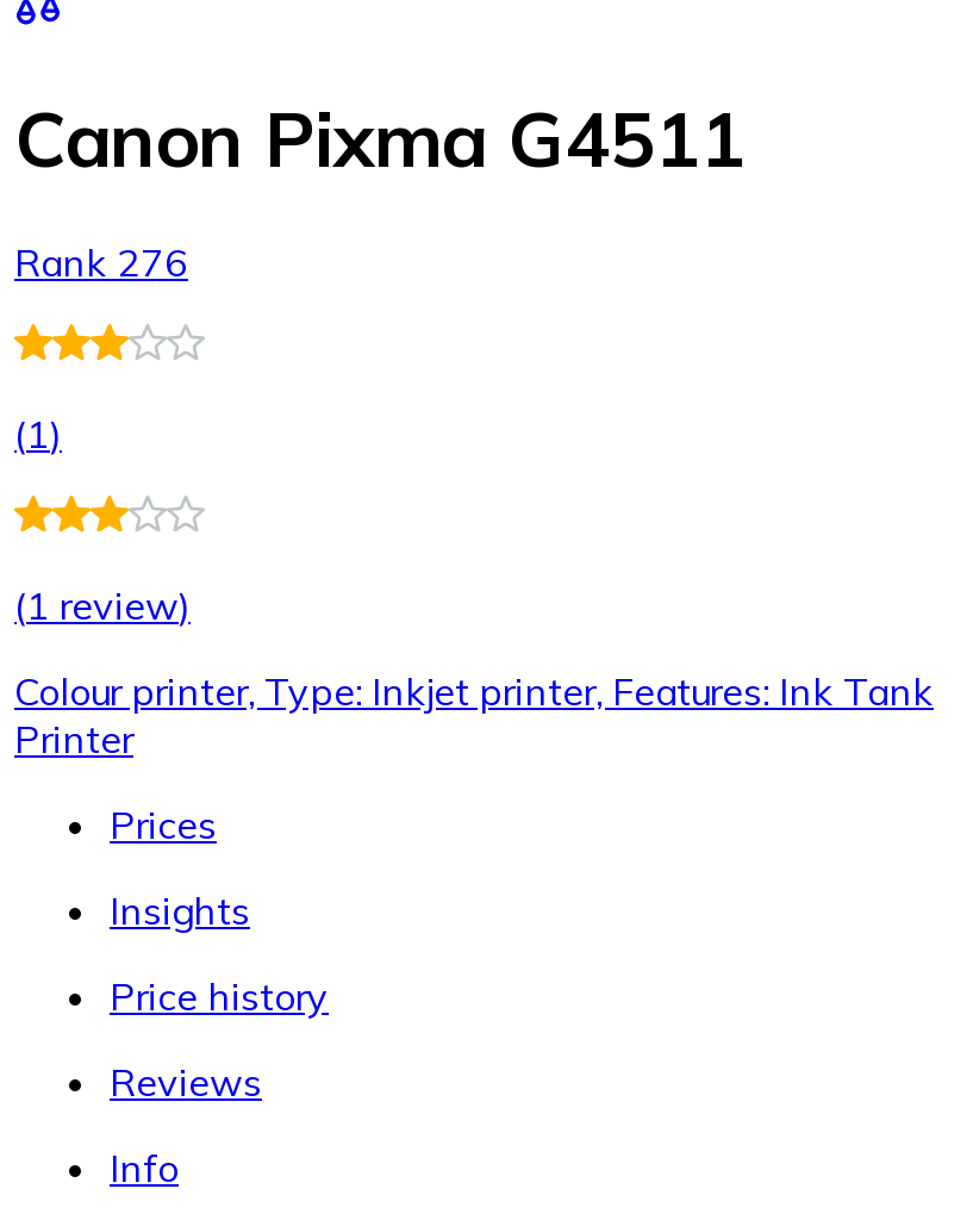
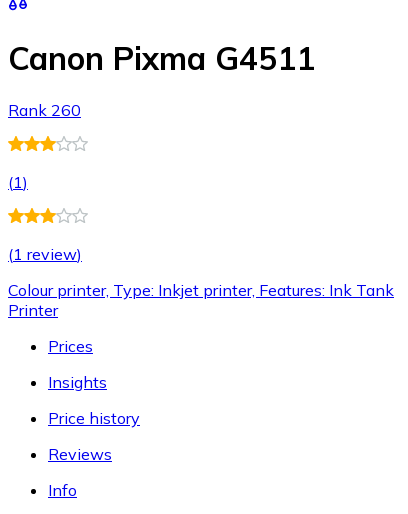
[14,237,188,285] Rank 276 -> [8,99,81,119] Rank 260

